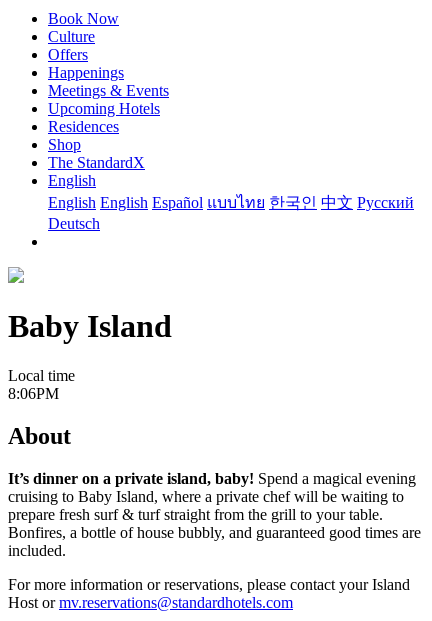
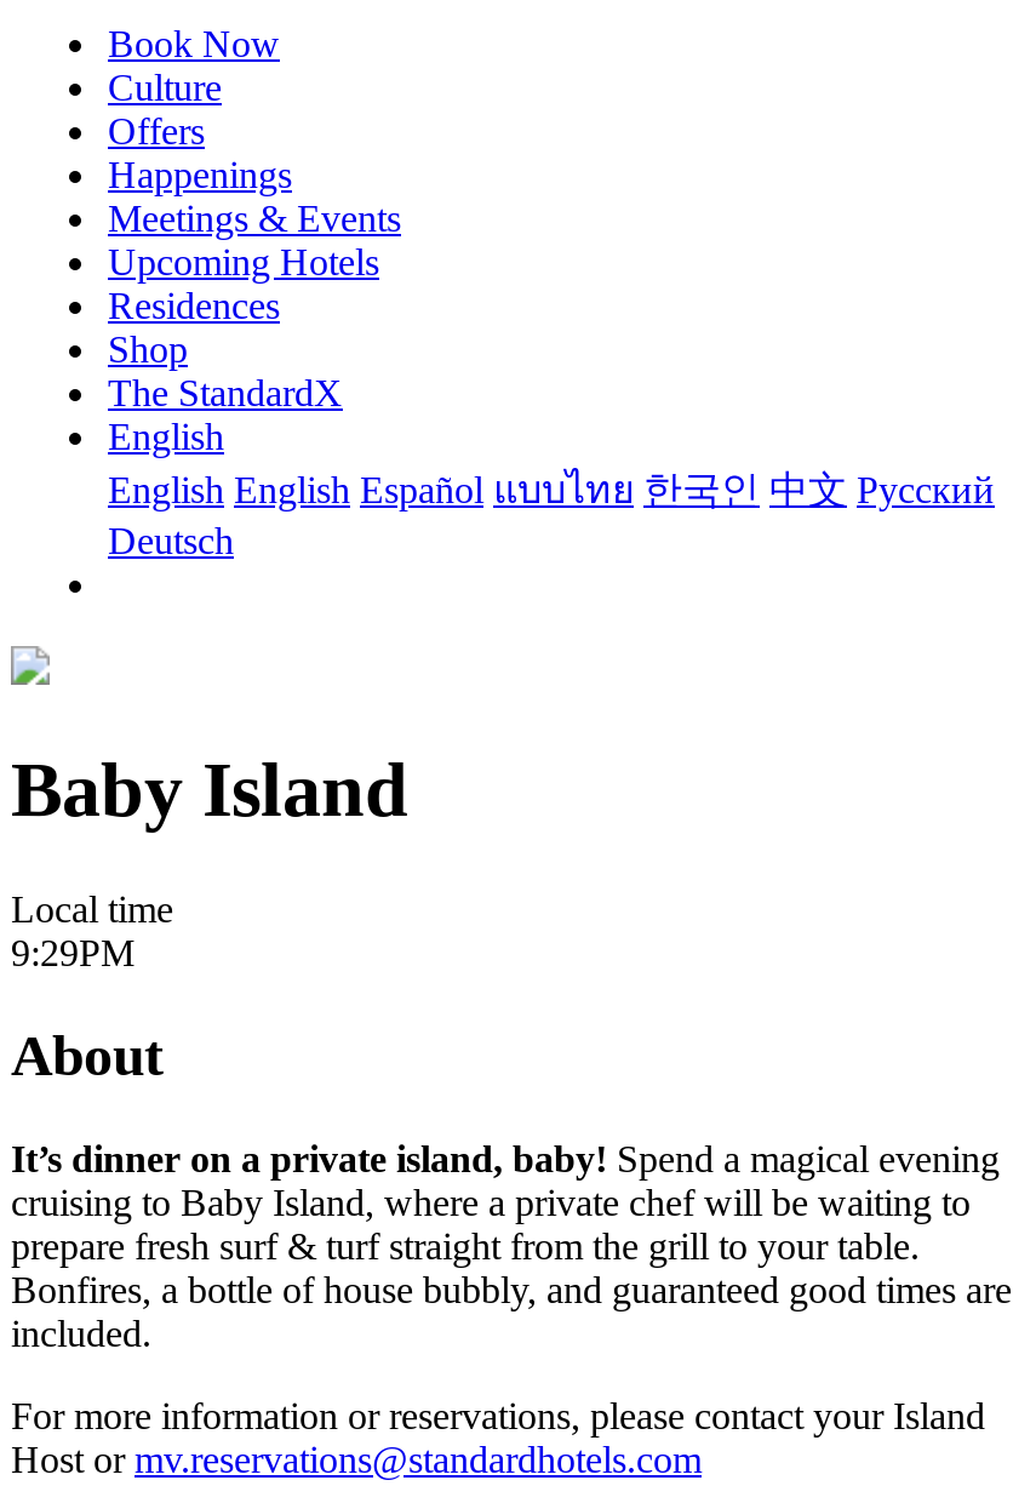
[8,385,59,402] 8:06PM -> [11,932,134,973] 9:29PM

